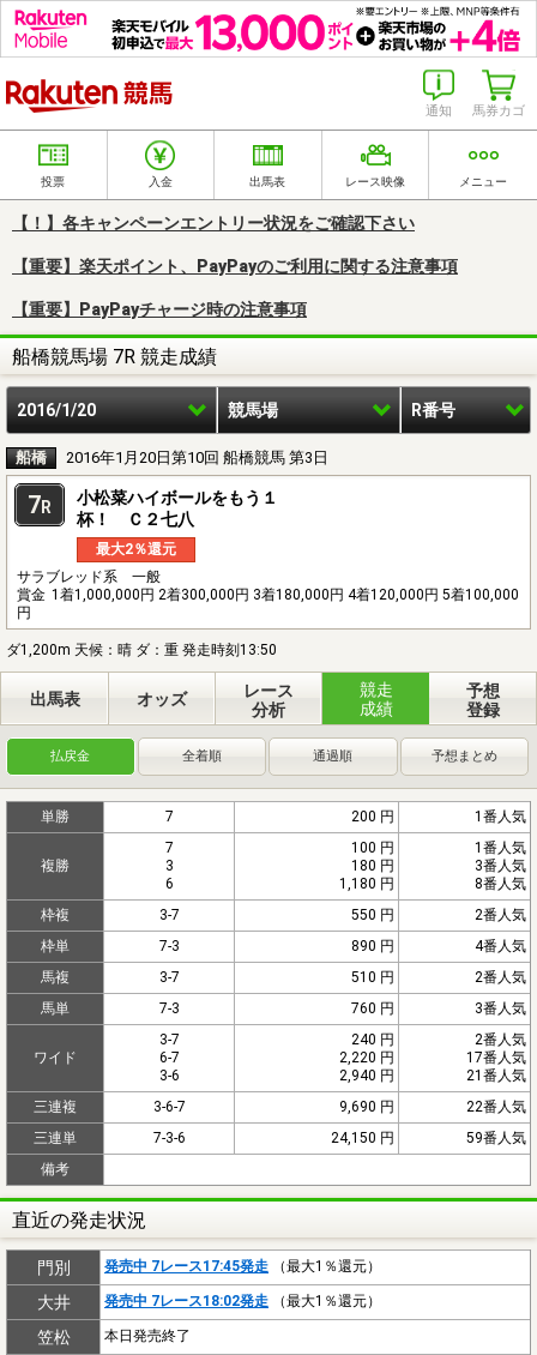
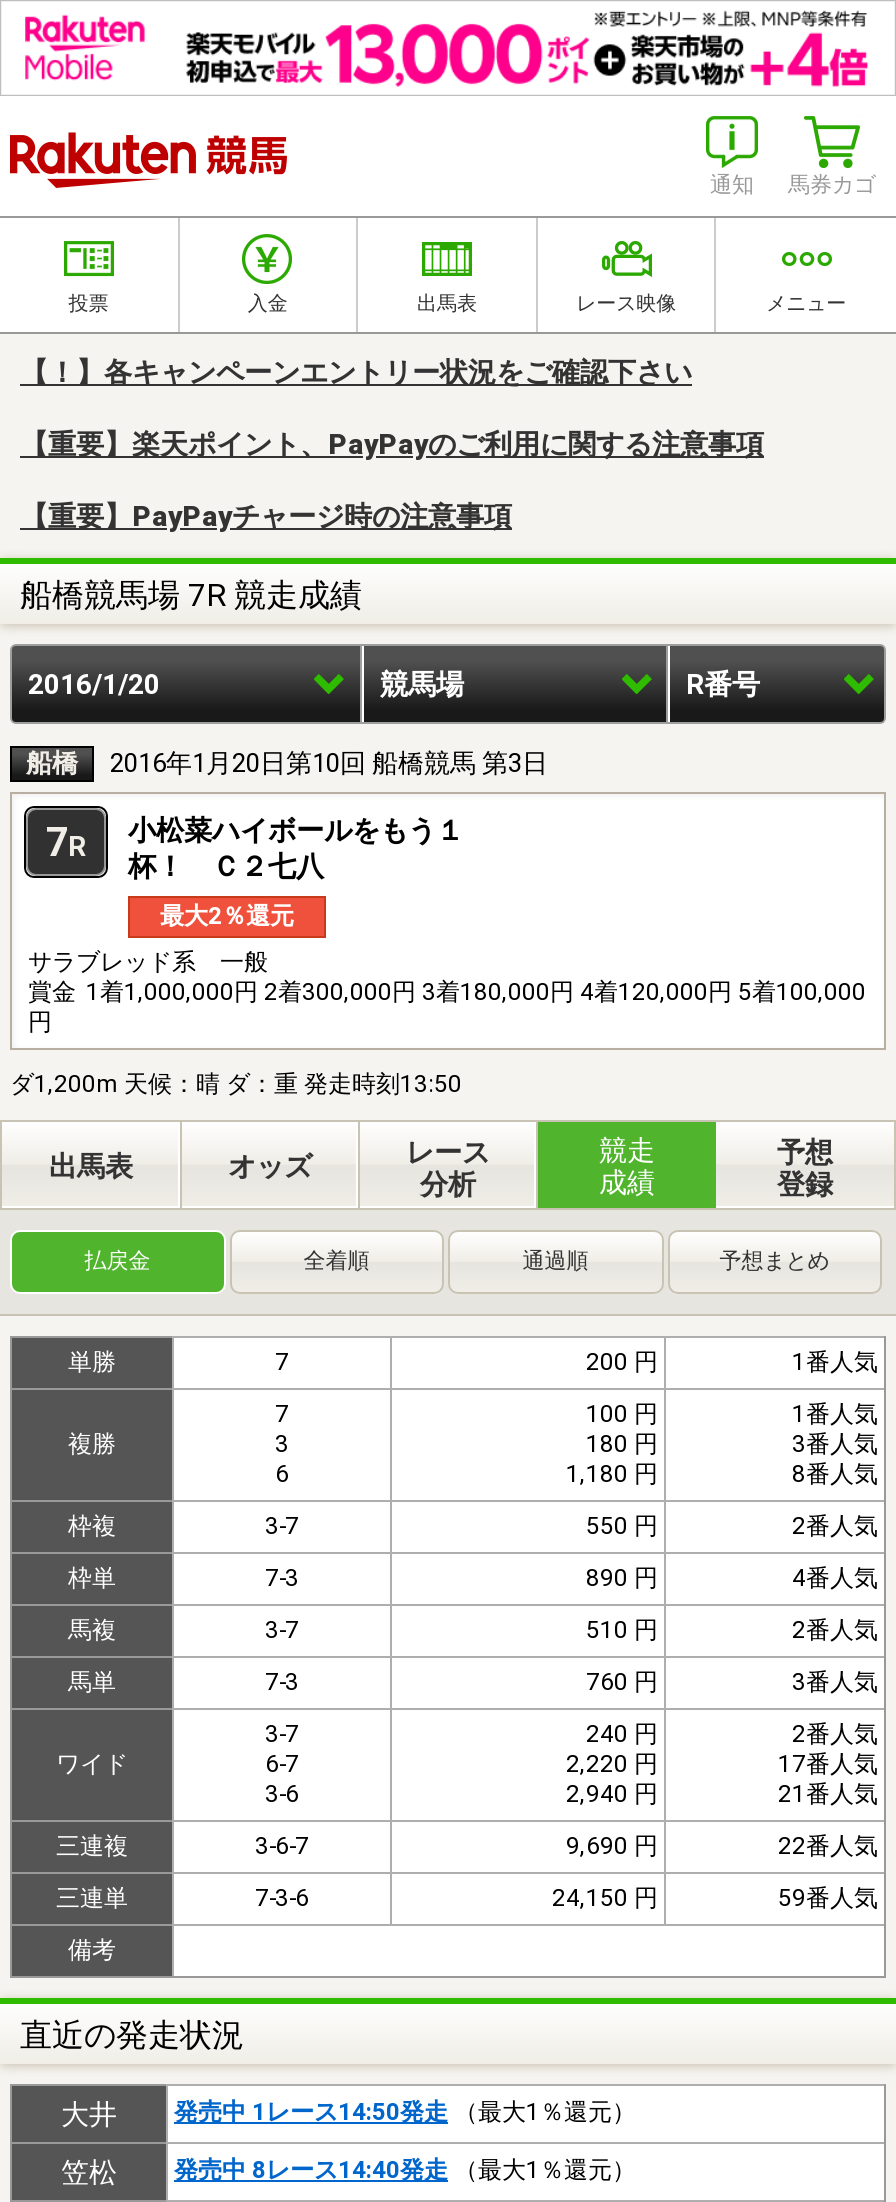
[37,1258,381,1277] 門別 | 発売中 7レース17:45発走（最大1％還元） -> none
[104,1292,381,1309] 発売中 7レース18:02発走（最大1％還元） -> [174,2098,636,2126] 発売中 1レース14:50発走（最大1％還元）
[104,1327,191,1344] 本日発売終了 -> [174,2156,636,2184] 発売中 8レース14:40発走（最大1％還元）

